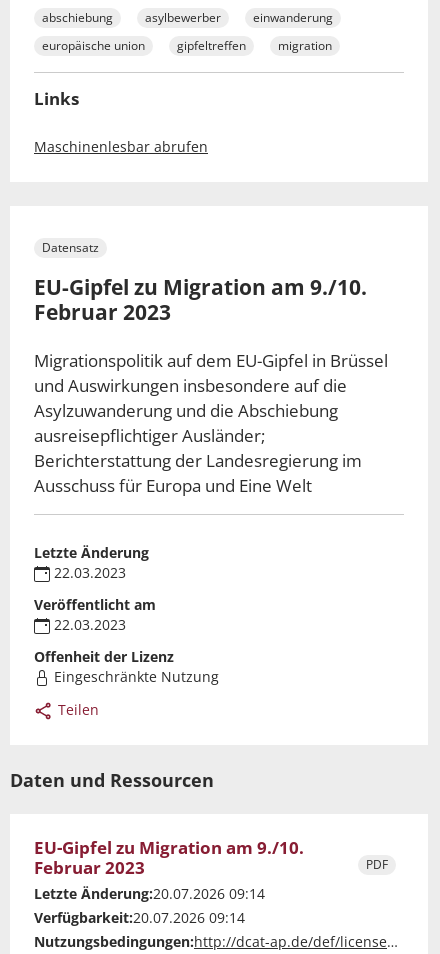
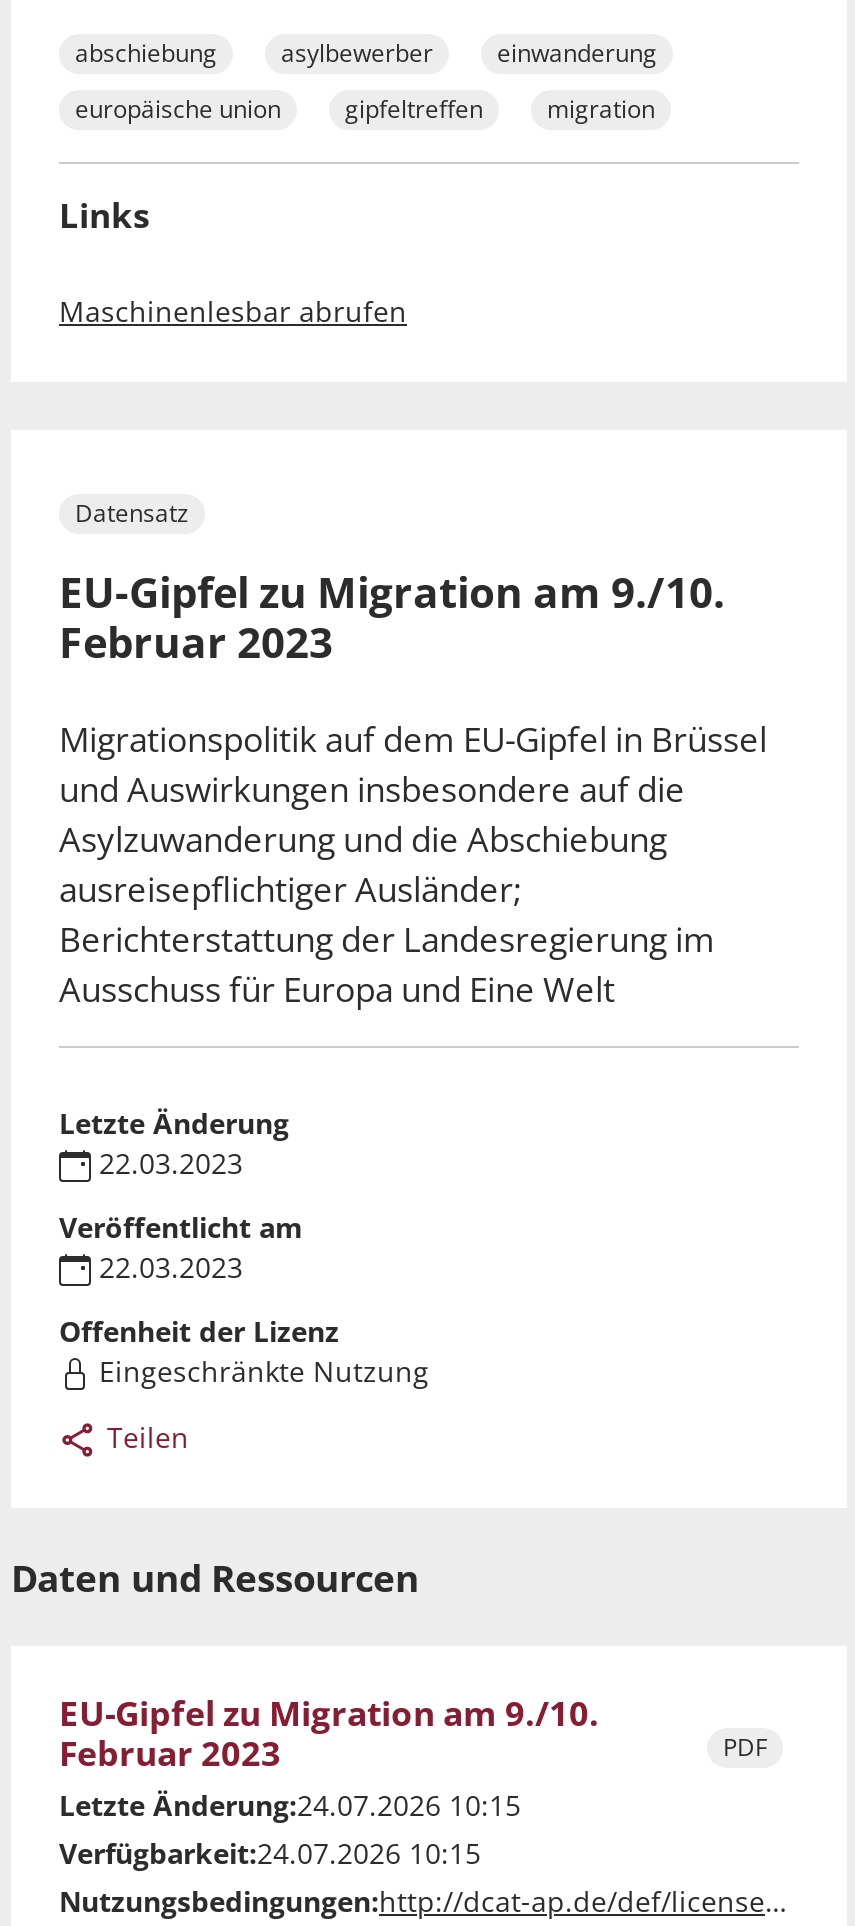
[34,884,265,903] Letzte Änderung:20.07.2026 09:14 -> [59,1786,521,1824] Letzte Änderung:24.07.2026 10:15
[34,908,245,927] Verfügbarkeit:20.07.2026 09:14 -> [59,1834,481,1872] Verfügbarkeit:24.07.2026 10:15

